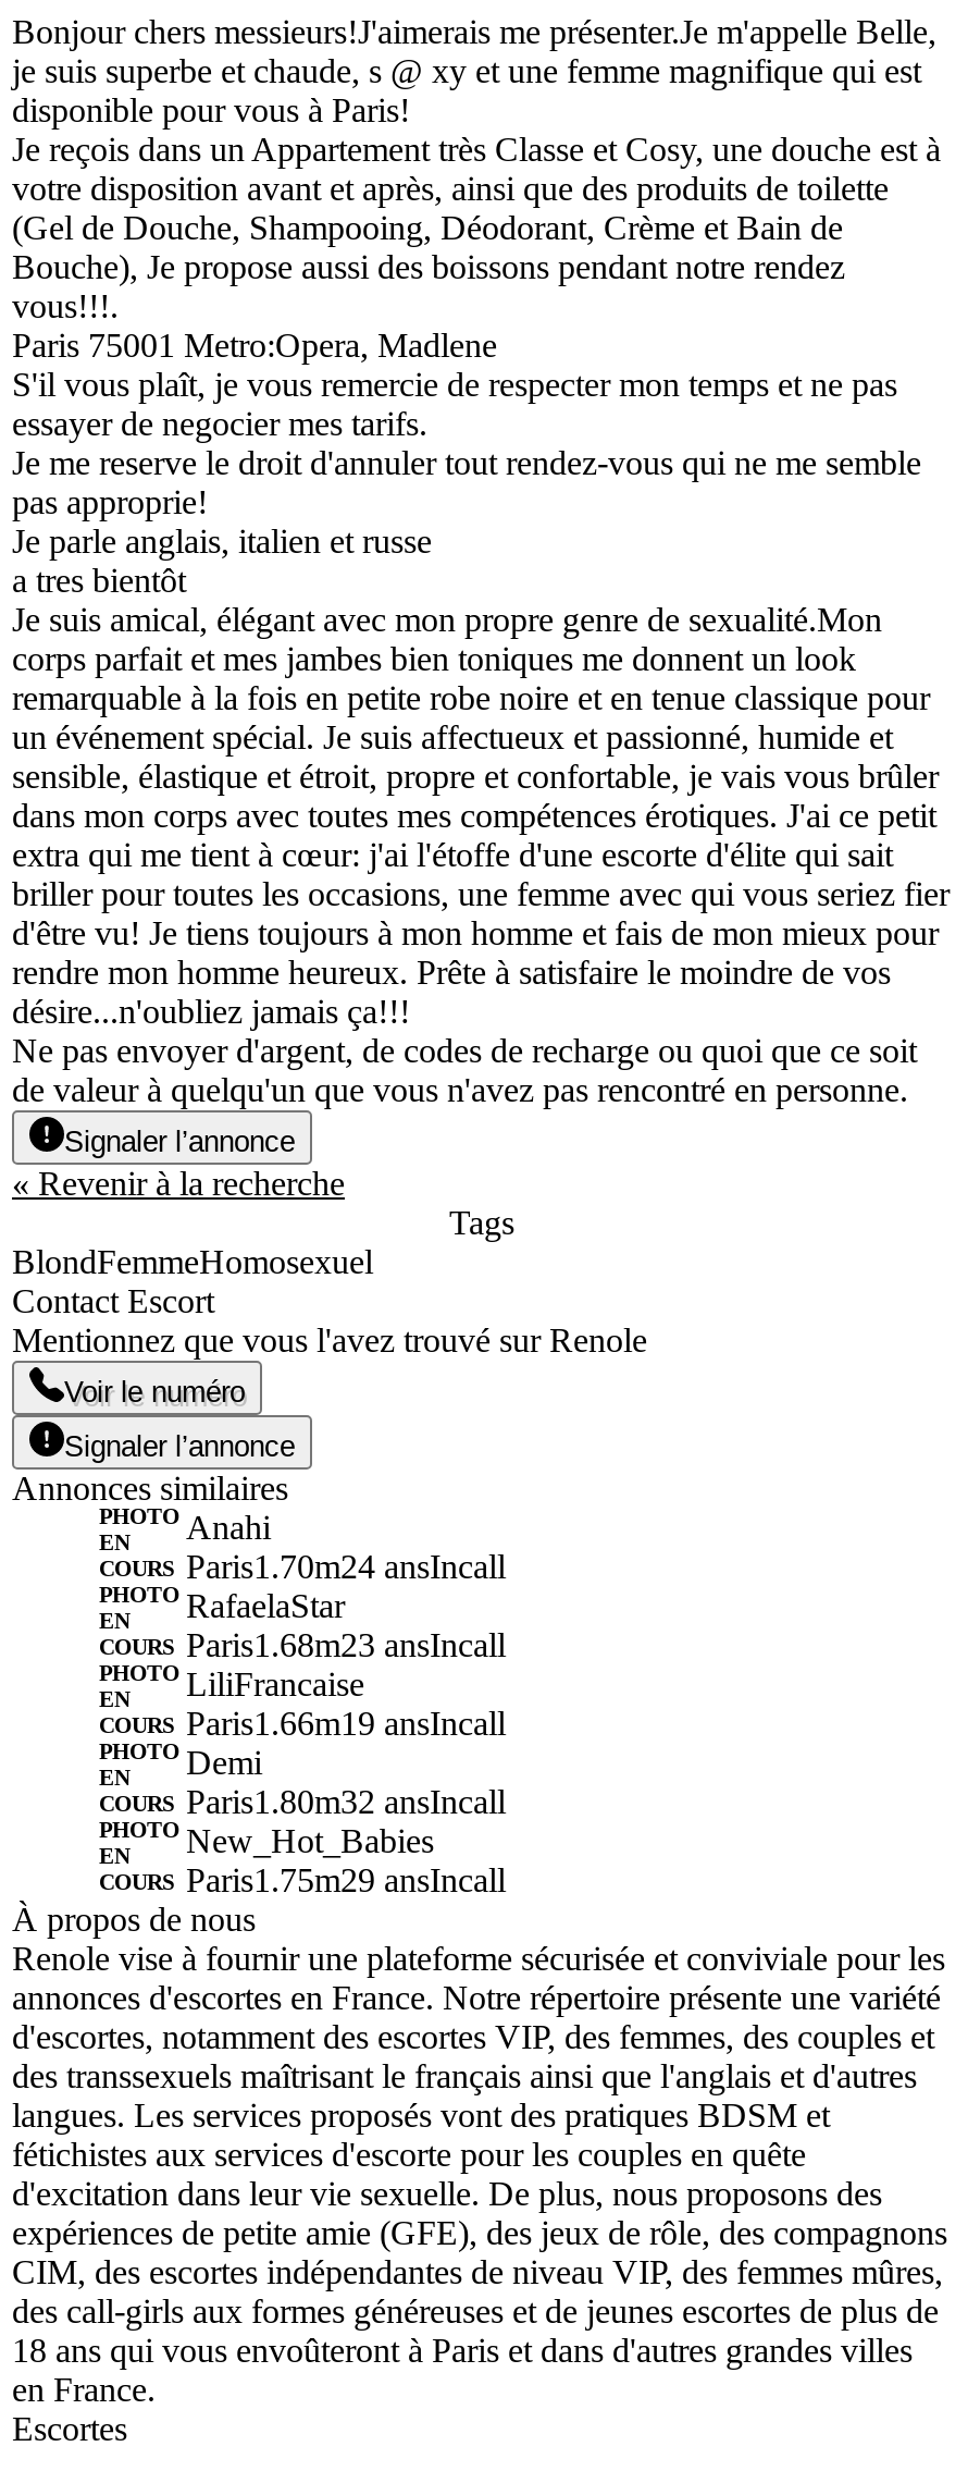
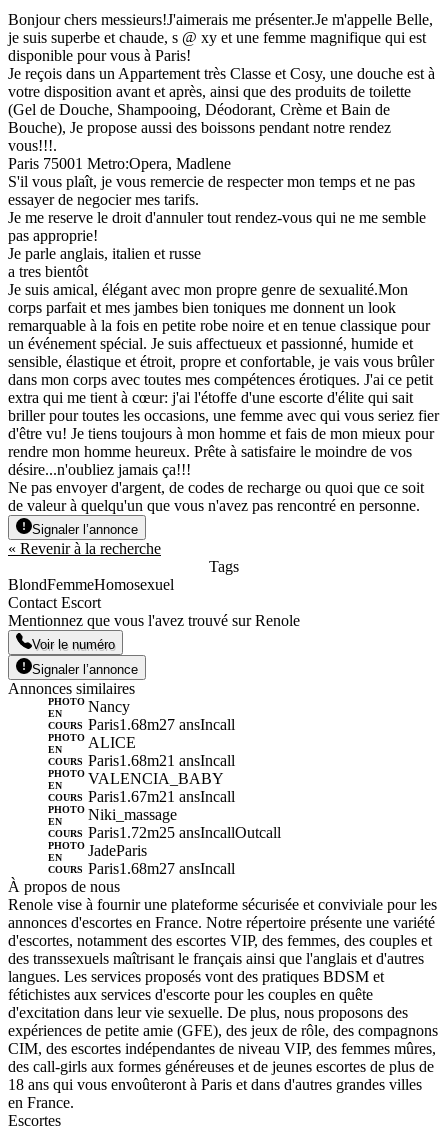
[186,1509,506,1585] Anahi | Paris1.70m24 ansIncall -> [88,698,235,733] Nancy | Paris1.68m27 ansIncall
[186,1587,506,1663] RafaelaStar | Paris1.68m23 ansIncall -> [88,734,235,769] ALICE | Paris1.68m21 ansIncall
[186,1665,506,1741] LiliFrancaise | Paris1.66m19 ansIncall -> [88,770,235,805] VALENCIA_BABY | Paris1.67m21 ansIncall
[186,1744,506,1820] Demi | Paris1.80m32 ansIncall -> [88,806,281,841] Niki_massage | Paris1.72m25 ansIncallOutcall
[186,1822,506,1898] New_Hot_Babies | Paris1.75m29 ansIncall -> [88,842,235,877] JadeParis | Paris1.68m27 ansIncall

